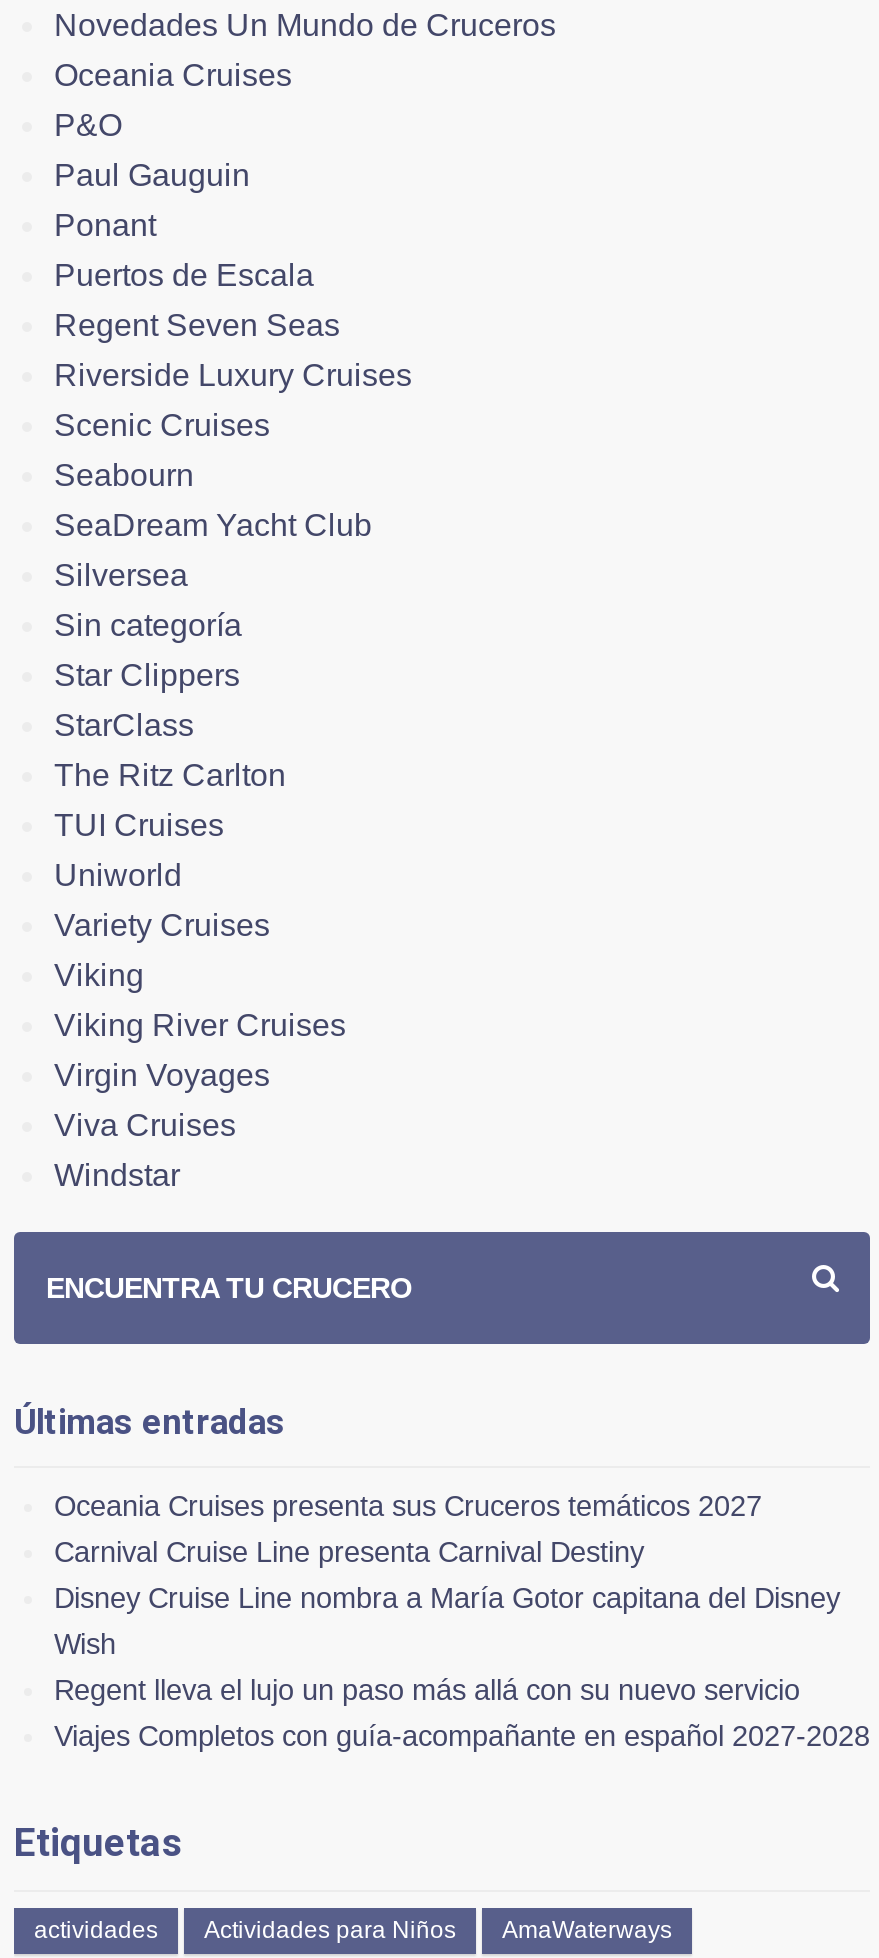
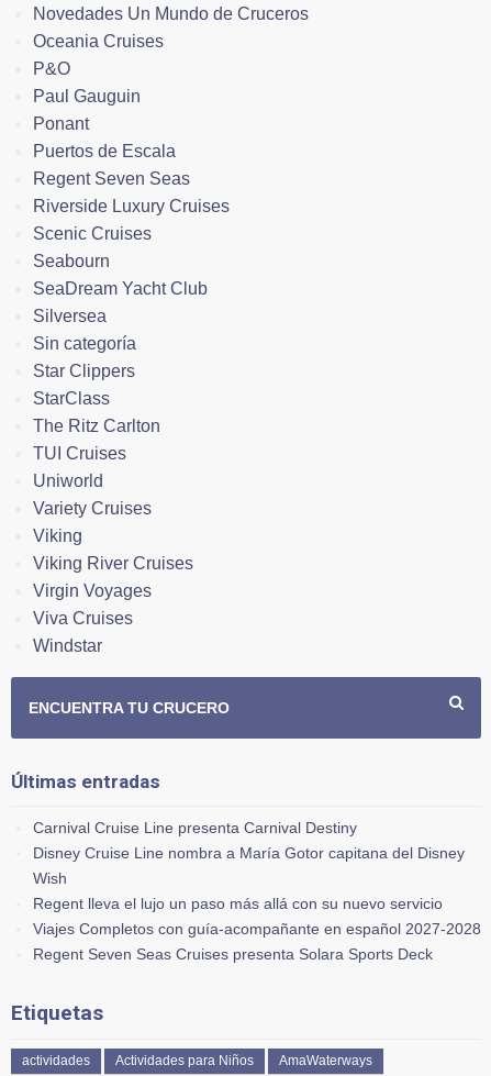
[54,1491,762,1523] Oceania Cruises presenta sus Cruceros temáticos 2027 -> none
moved [54,1537,870,1753] -> [33,819,481,938]: Carnival Cruise Line presenta Carnival Destiny | Disney Cruise Line nombra a María Gotor capitana del Disney | Wish | Regent lleva el lujo un paso más allá con su nuevo servicio | Viajes Completos con guía-acompañante en español 2027-2028
none -> [33,946,433,963] Regent Seven Seas Cruises presenta Solara Sports Deck

